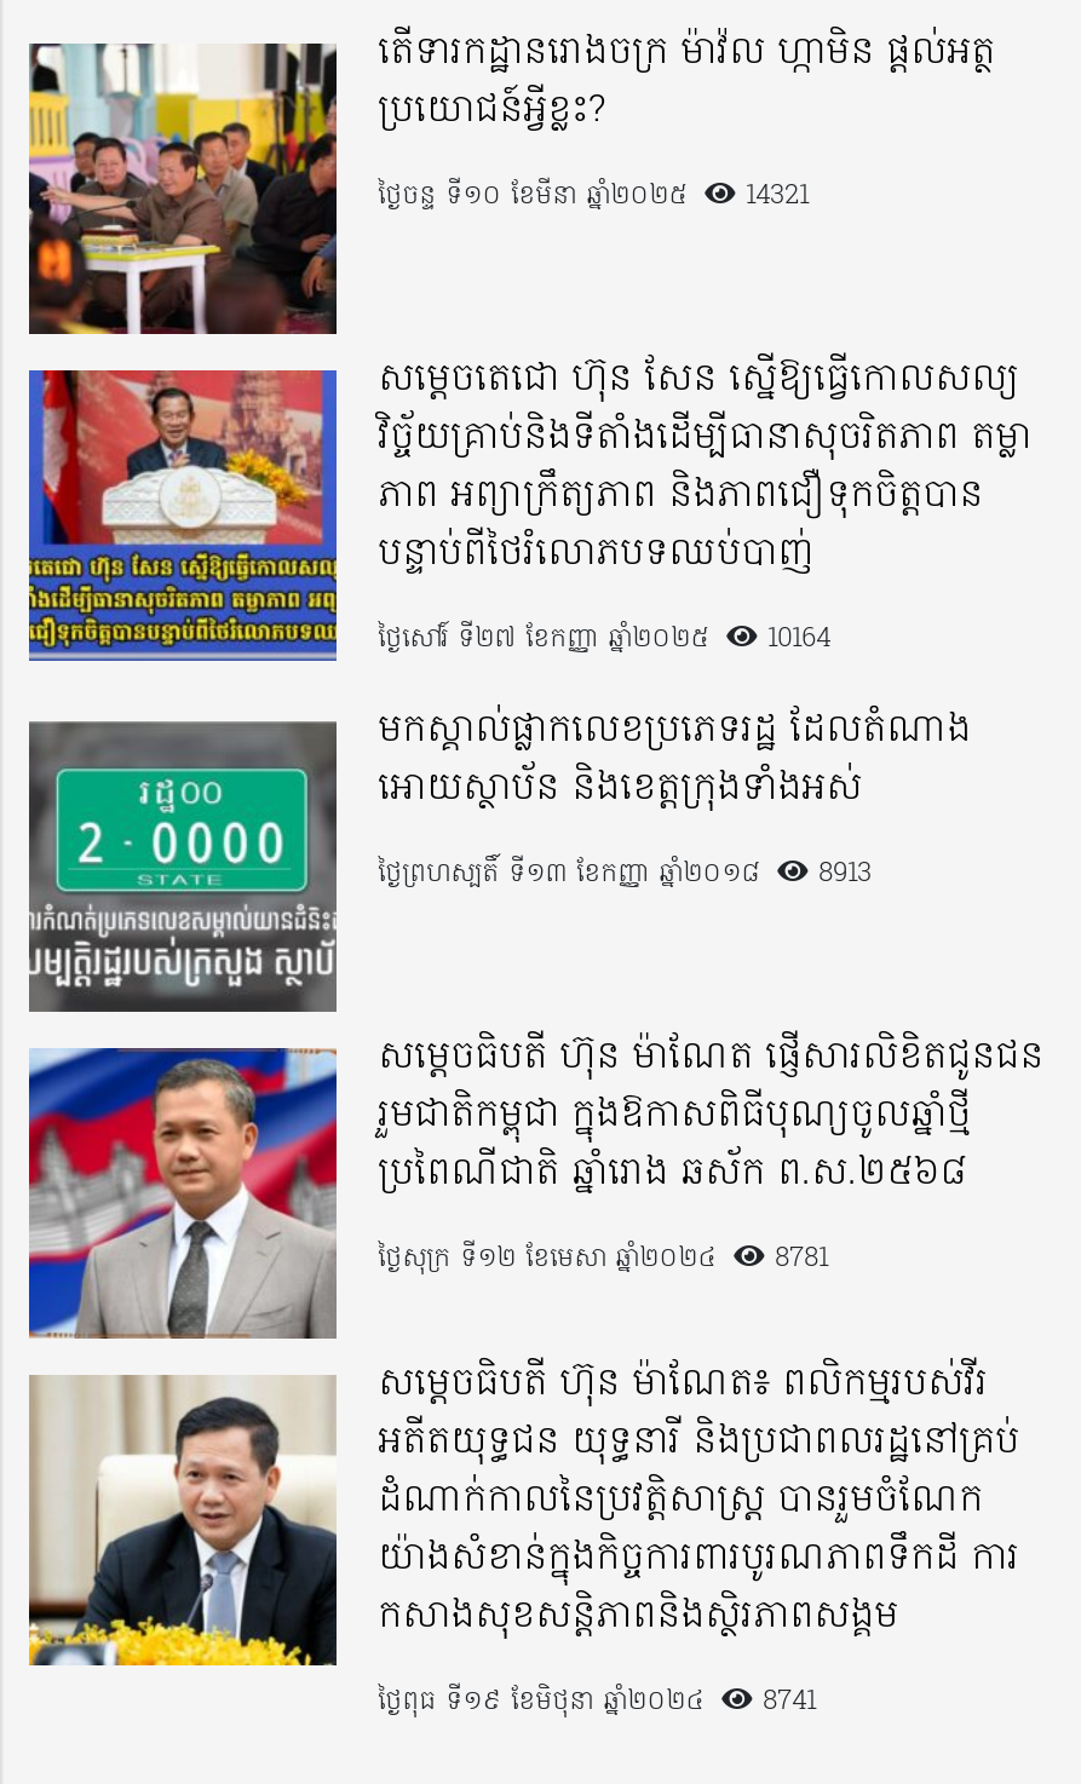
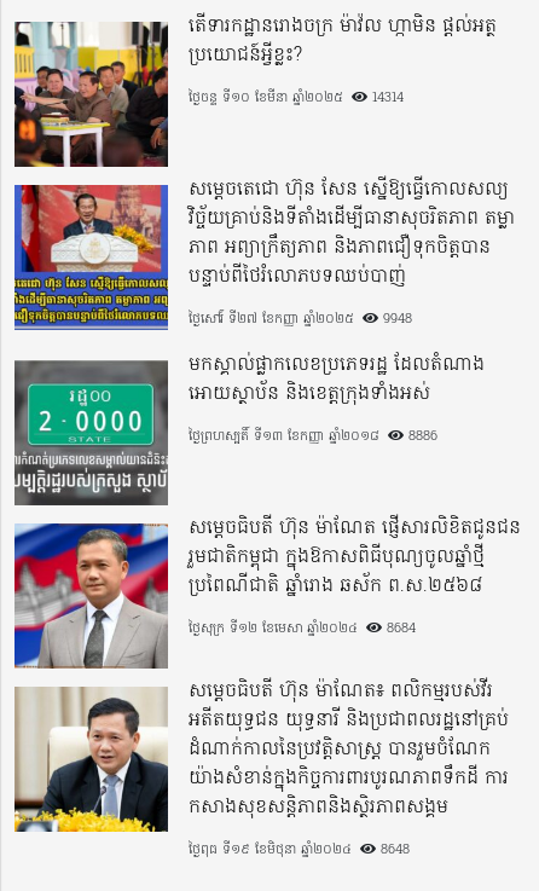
[736,177,809,216] 14321 -> [368,88,404,108] 14314
[758,620,831,659] 10164 -> [379,310,412,329] 9948
[809,855,872,893] 8913 -> [404,427,438,446] 8886
[766,1240,828,1278] 8781 -> [382,619,416,638] 8684
[753,1683,816,1721] 8741 -> [376,840,410,860] 8648

